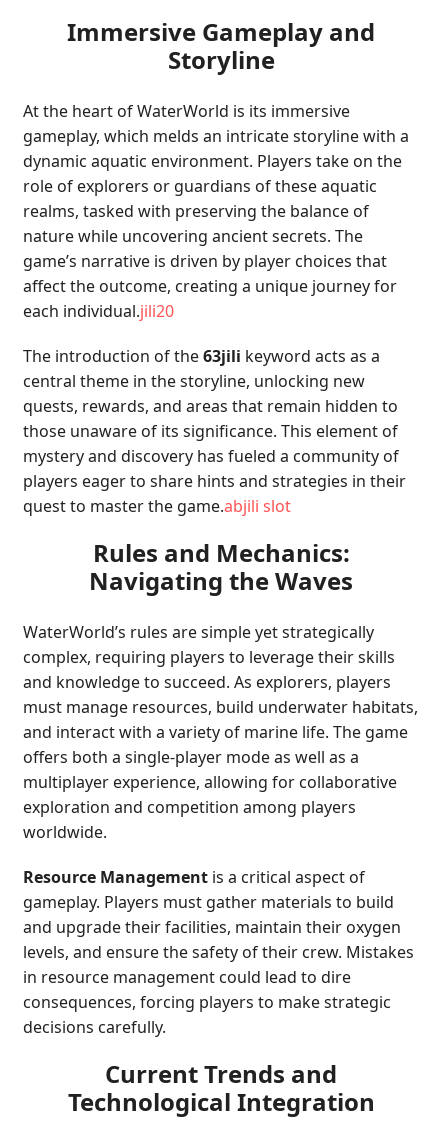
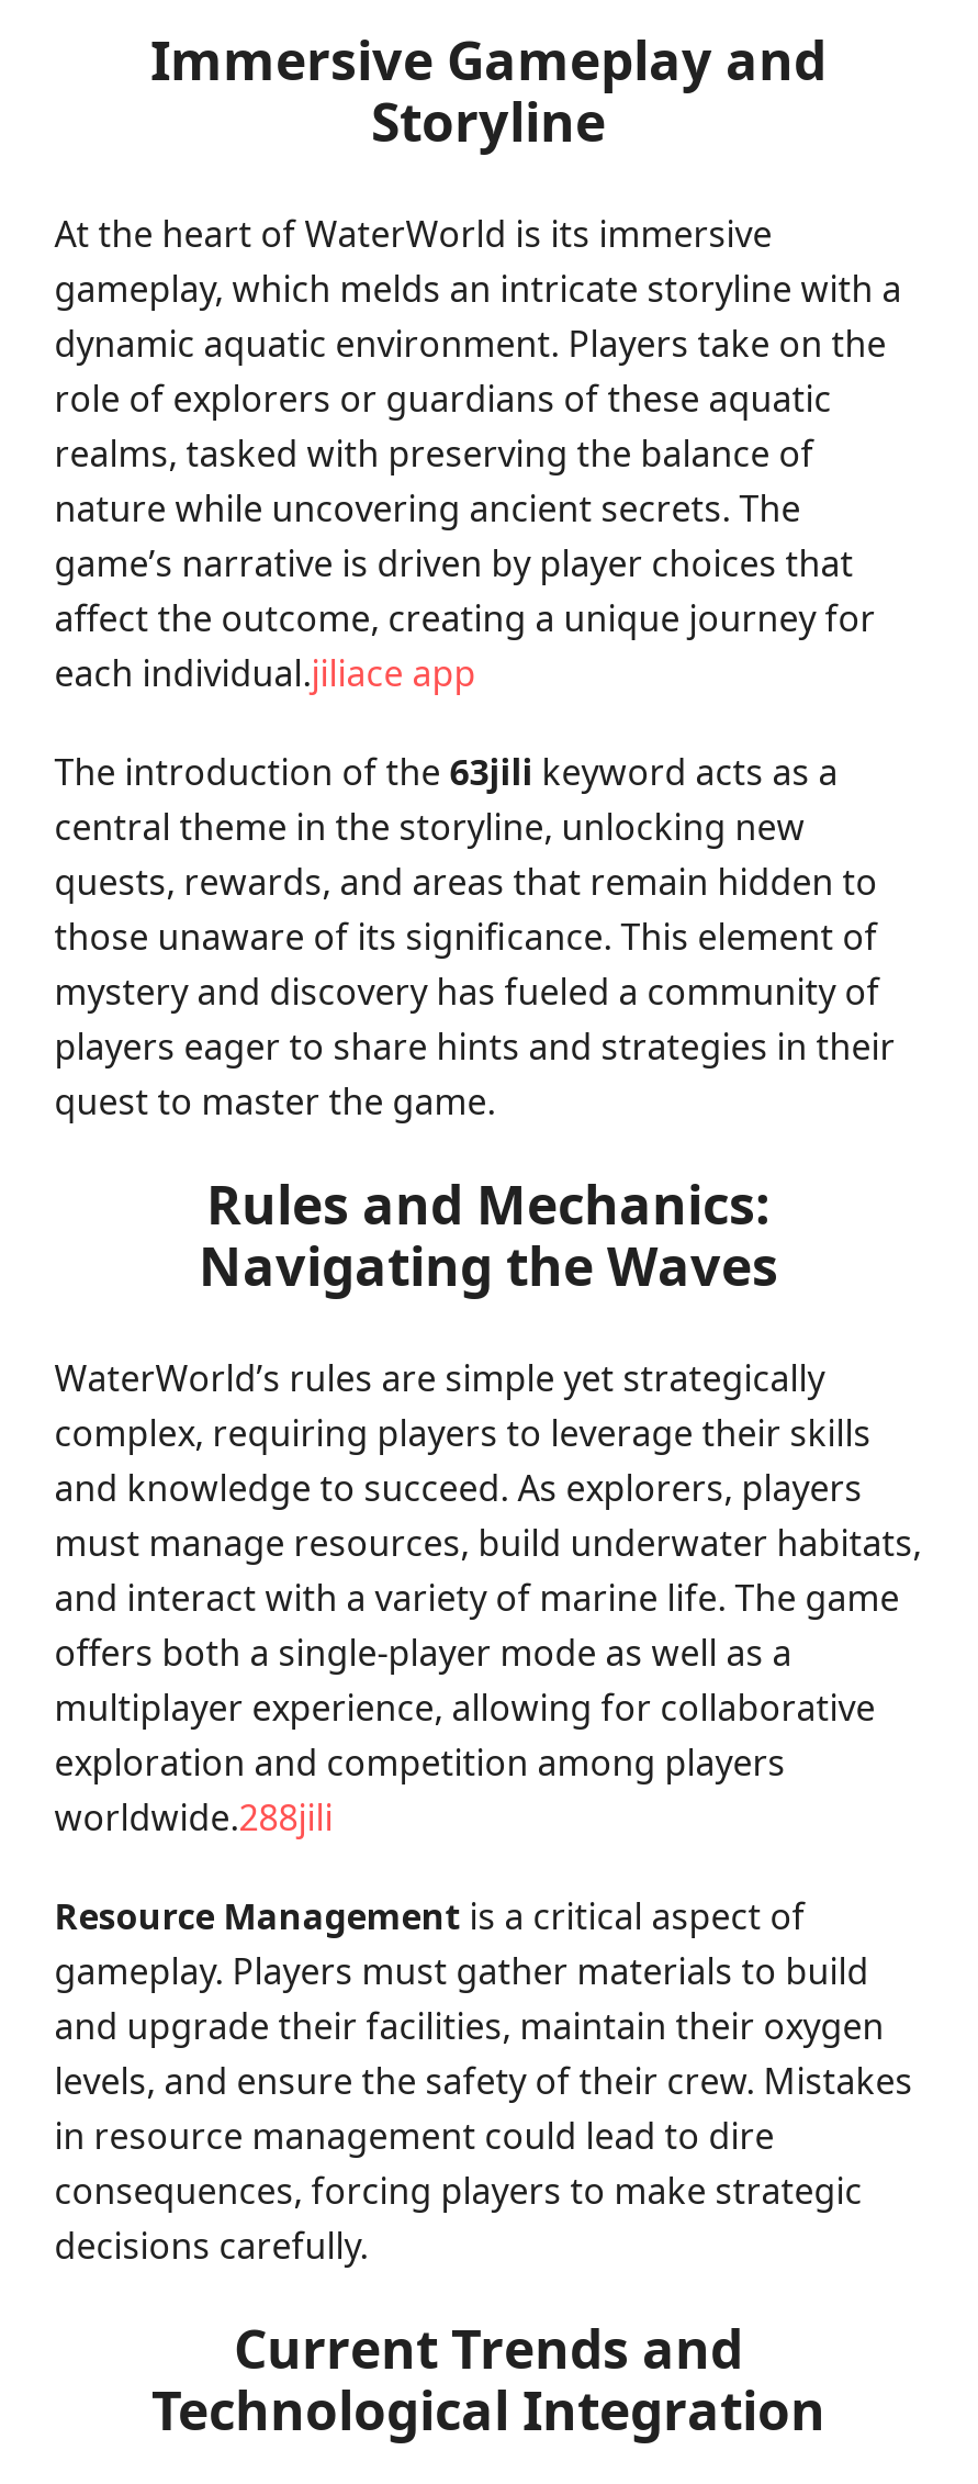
[23,300,174,322] each individual.jili20 -> [54,649,476,697] each individual.jiliace app
[23,495,291,517] quest to master the game.abjili slot -> [54,1077,495,1126] quest to master the game.
[23,821,107,843] worldwide. -> [54,1793,333,1842] worldwide.288jili

